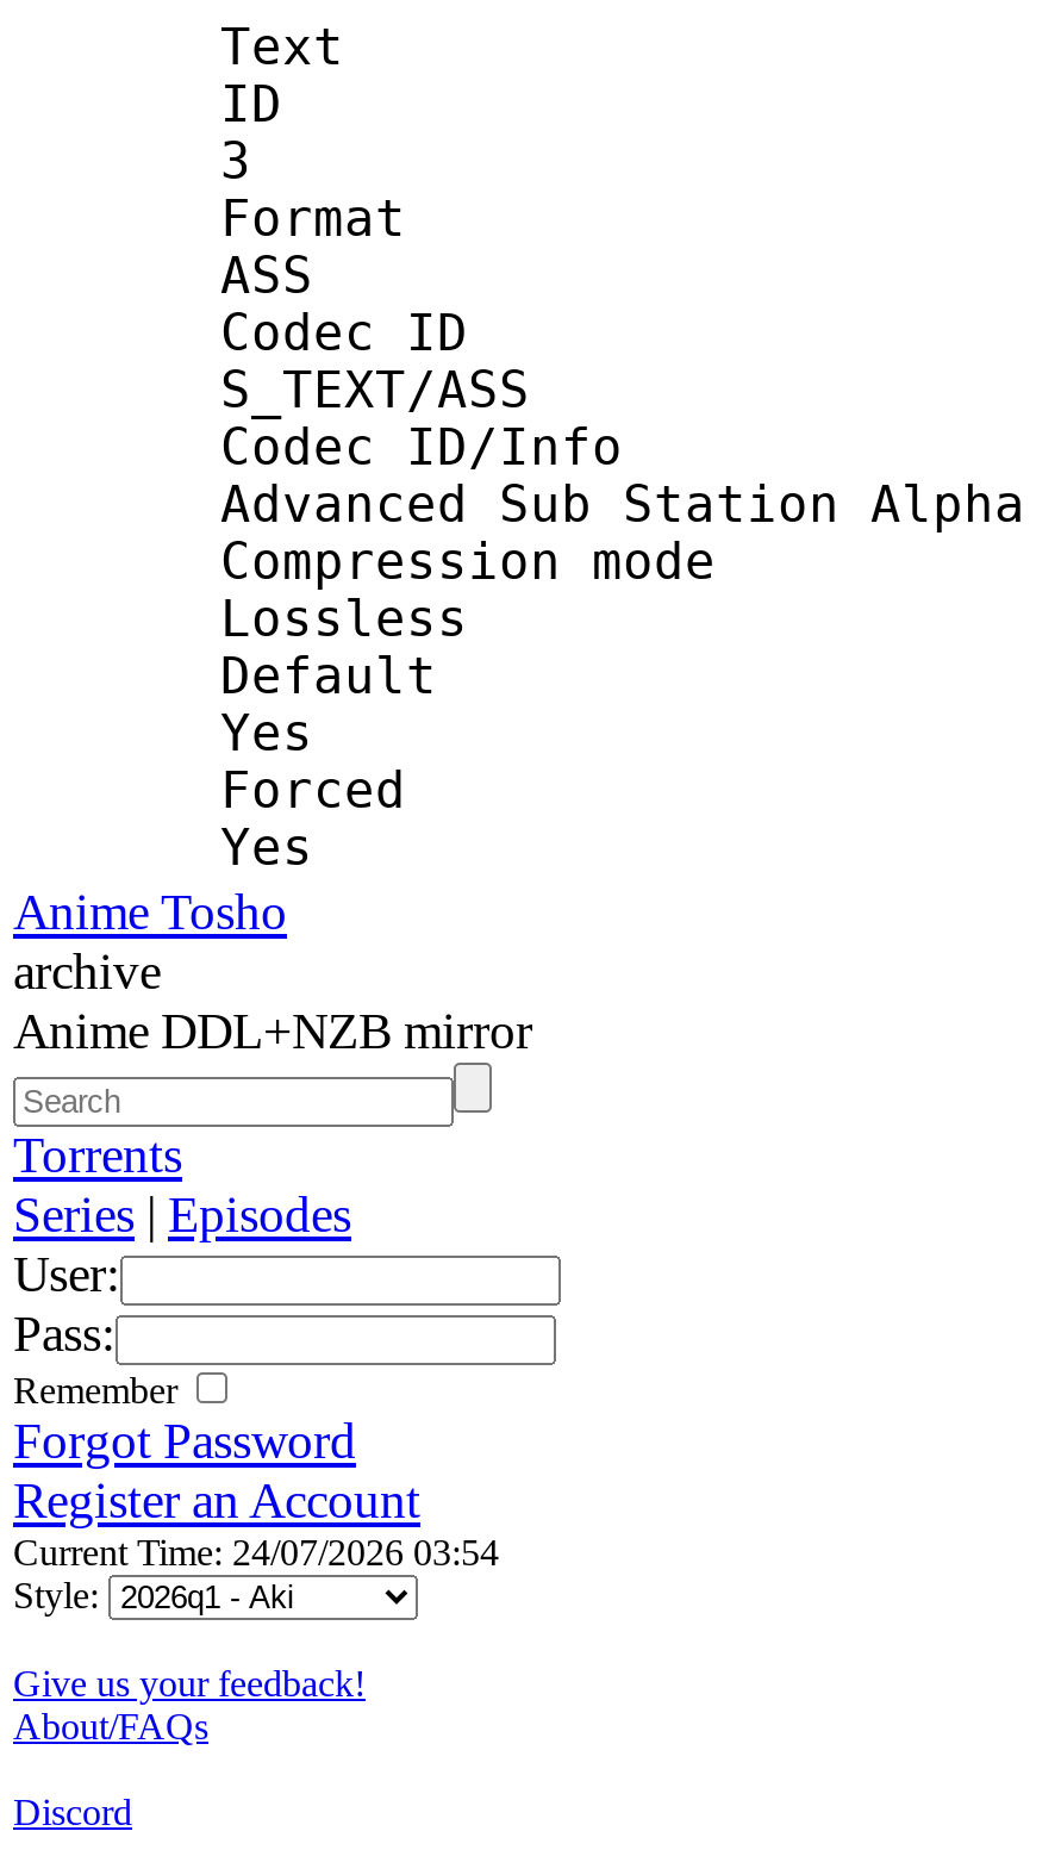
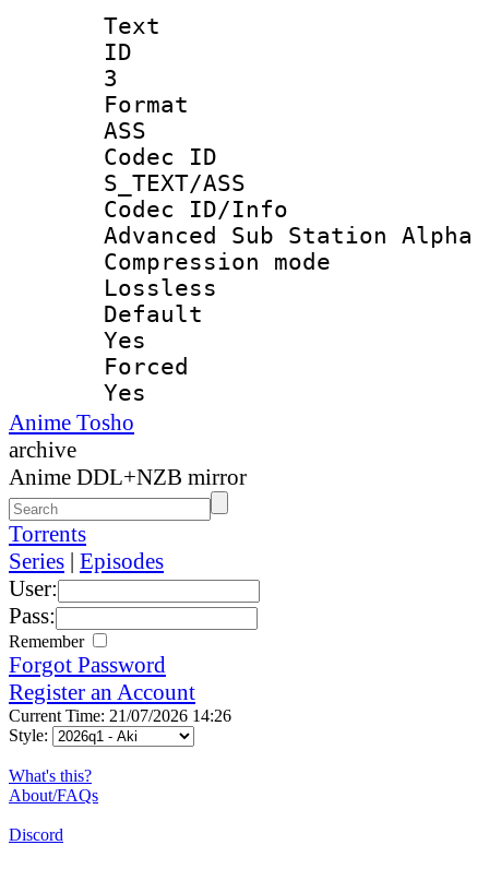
[13,1531,499,1572] Current Time: 24/07/2026 03:54 -> [9,706,231,725] Current Time: 21/07/2026 14:26
[13,1663,366,1703] Give us your feedback! -> [9,766,92,785] What's this?

